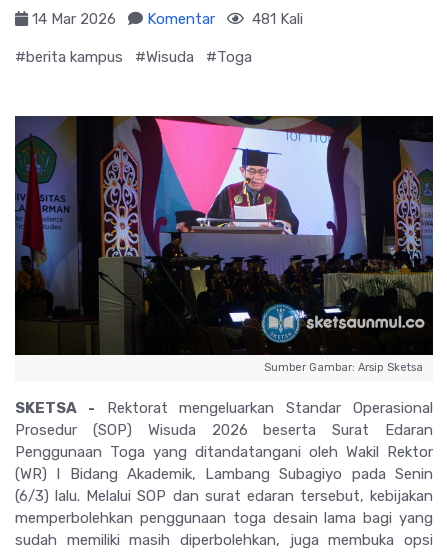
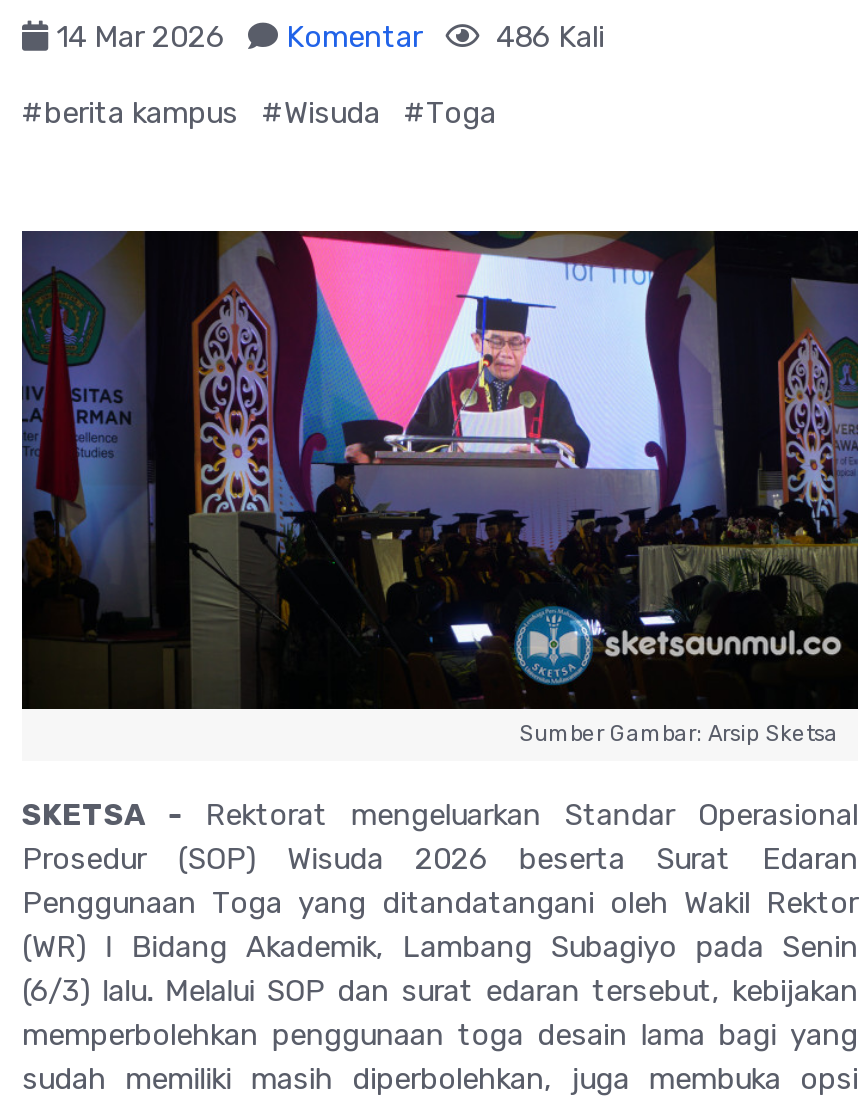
[28,10,303,28] 14 Mar 2026 Komentar 481 Kali -> [48,20,604,56] 14 Mar 2026 Komentar 486 Kali

